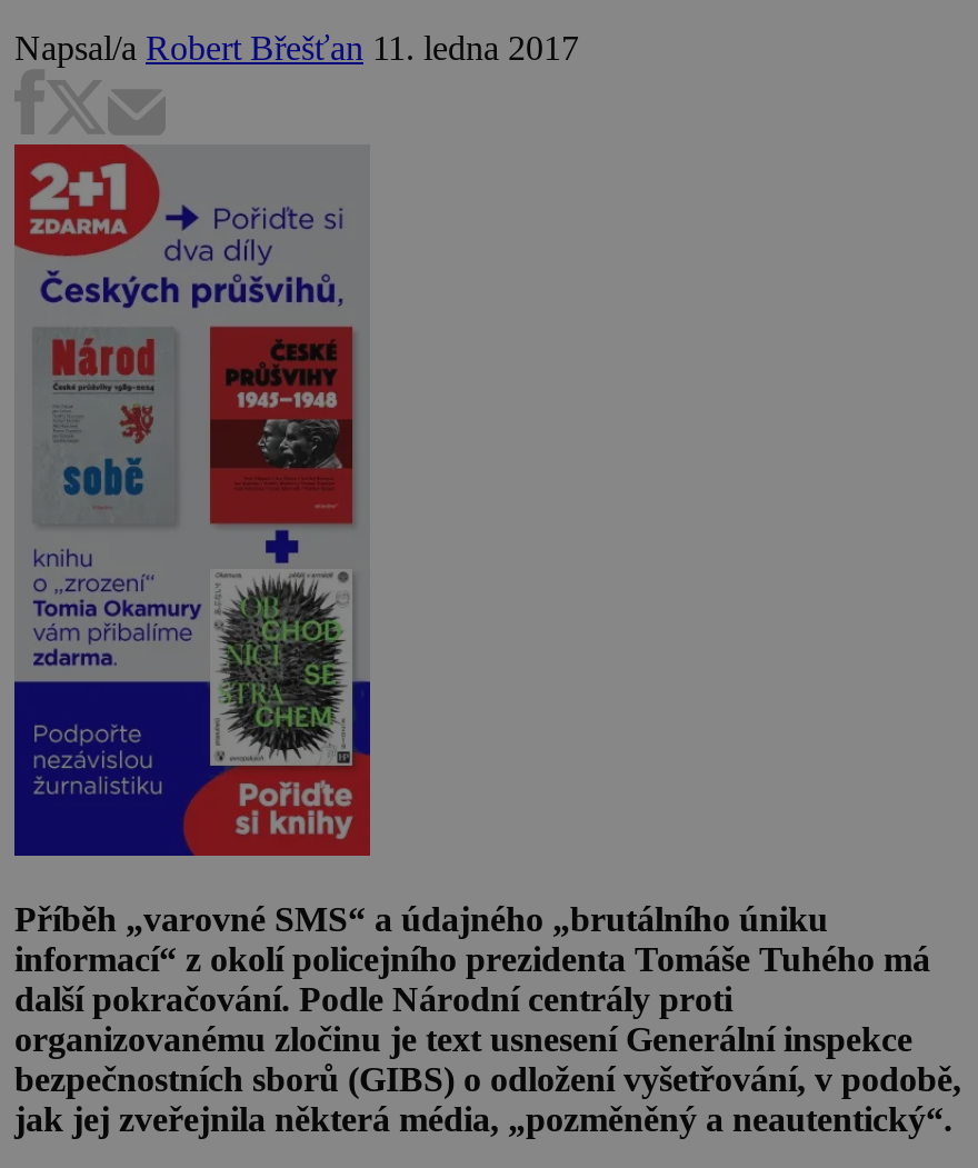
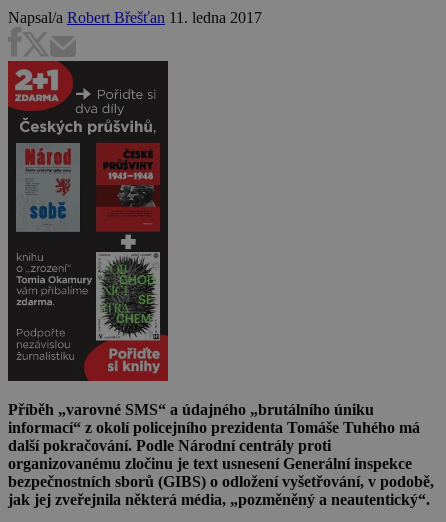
[12,144,372,858] [image] -> [7,60,169,382] [image]

